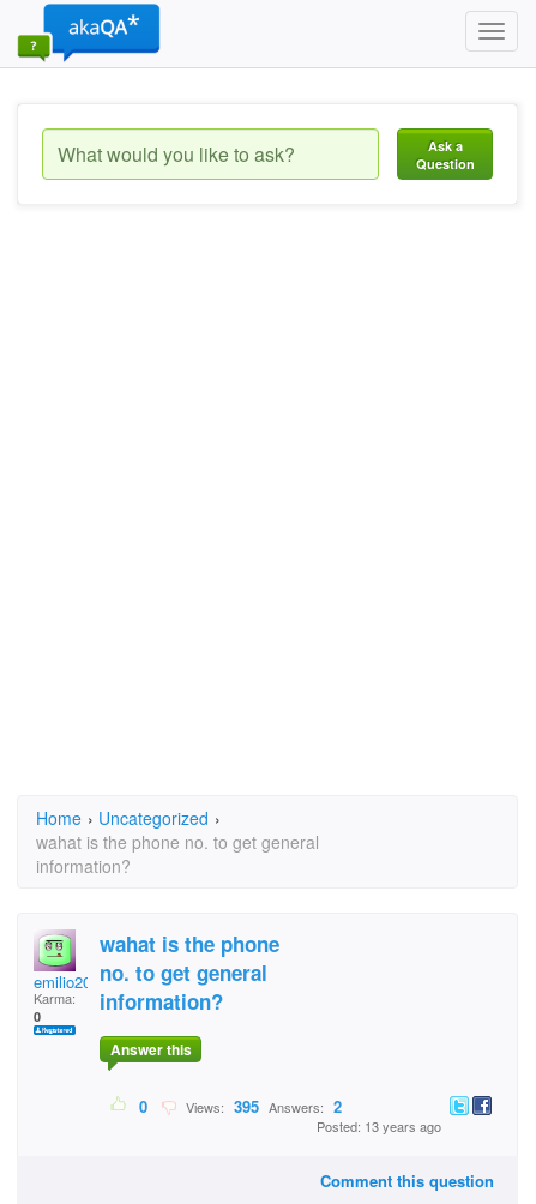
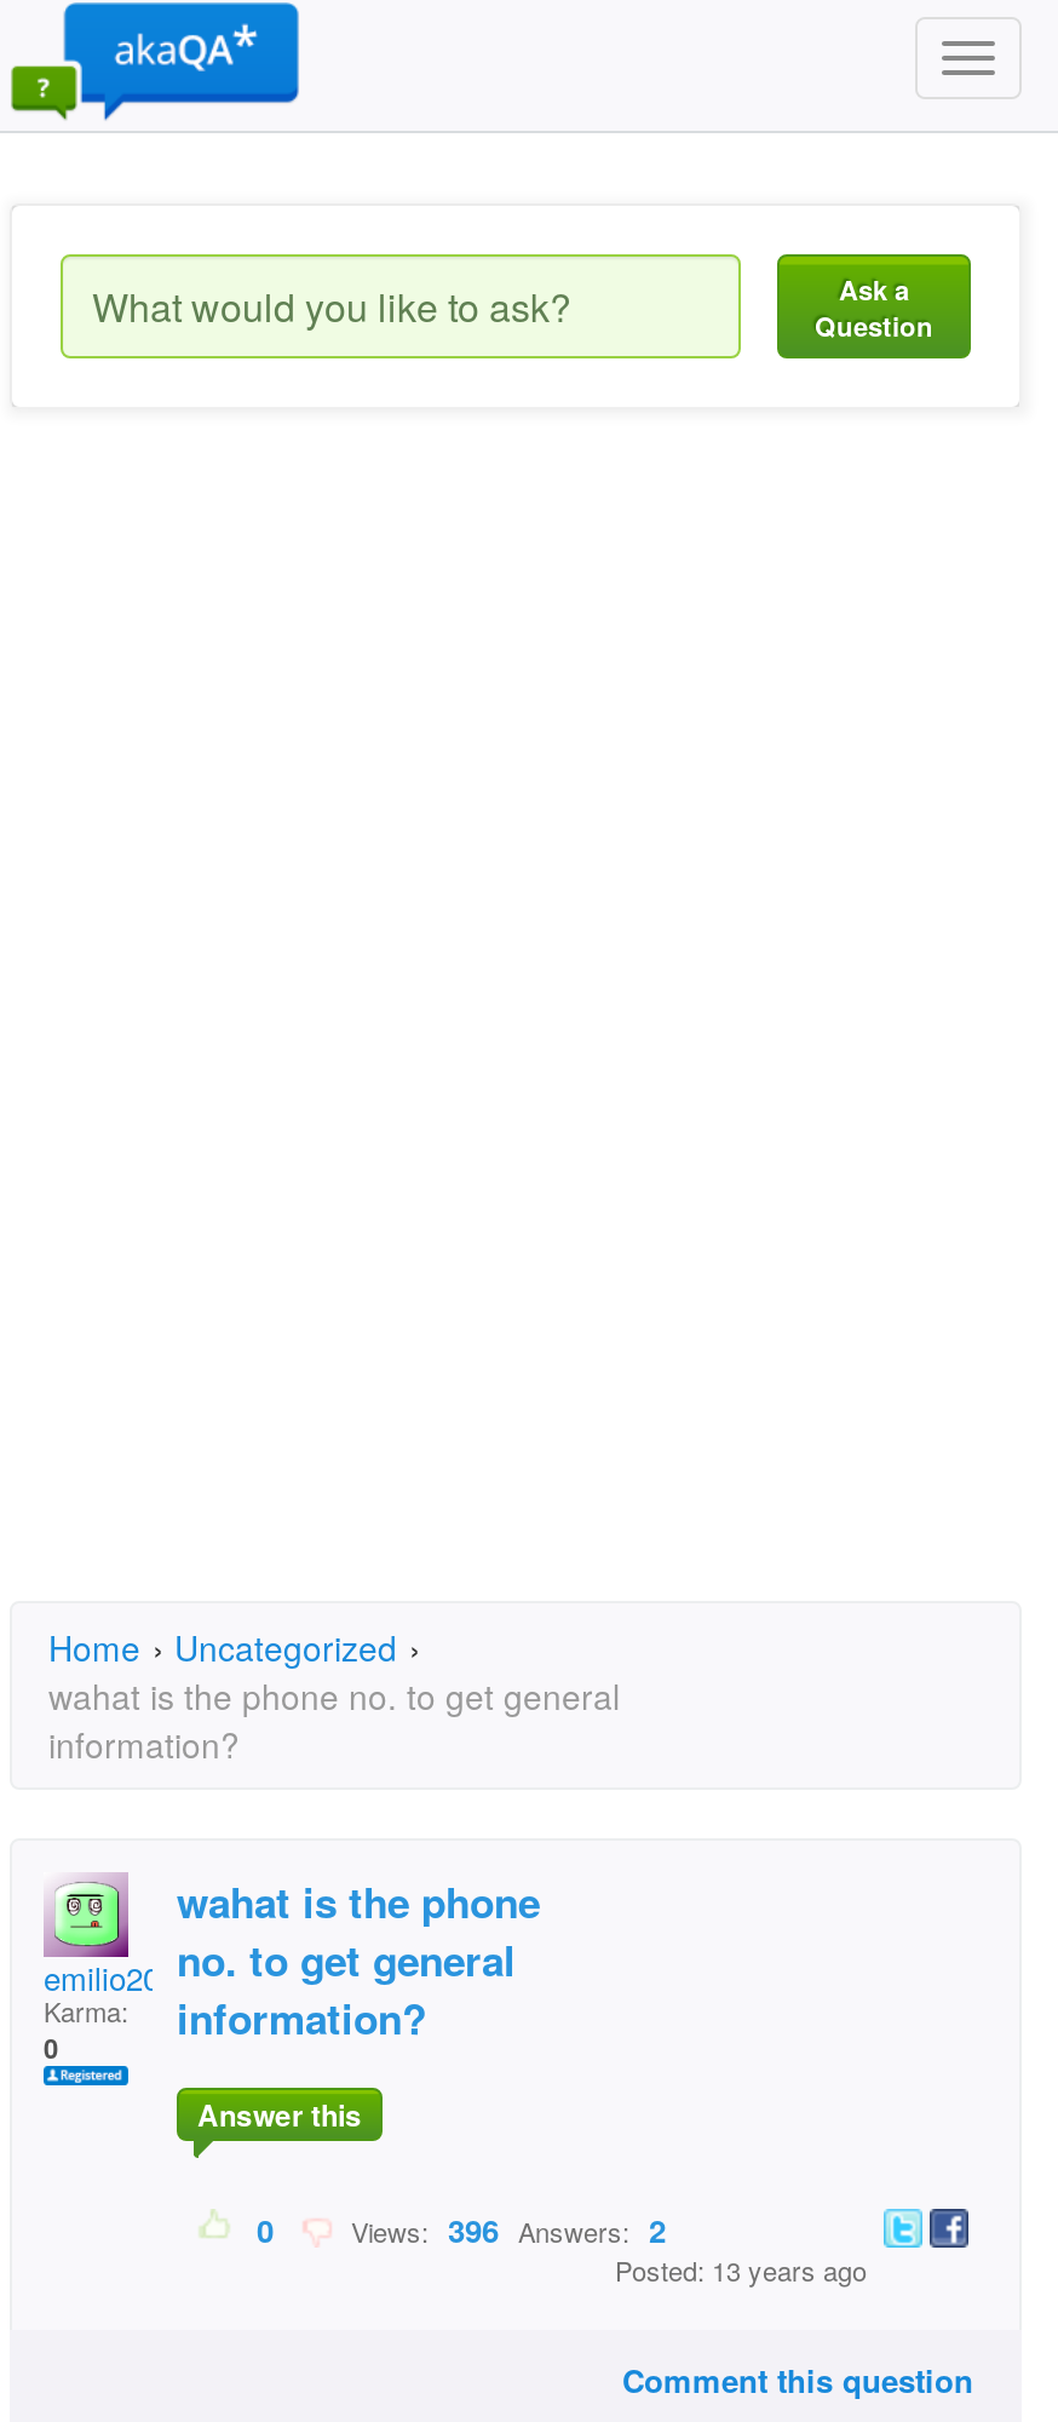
[179,1095,342,1118] Views: 395 Answers: 2 -> [337,2207,666,2253] Views: 396 Answers: 2

